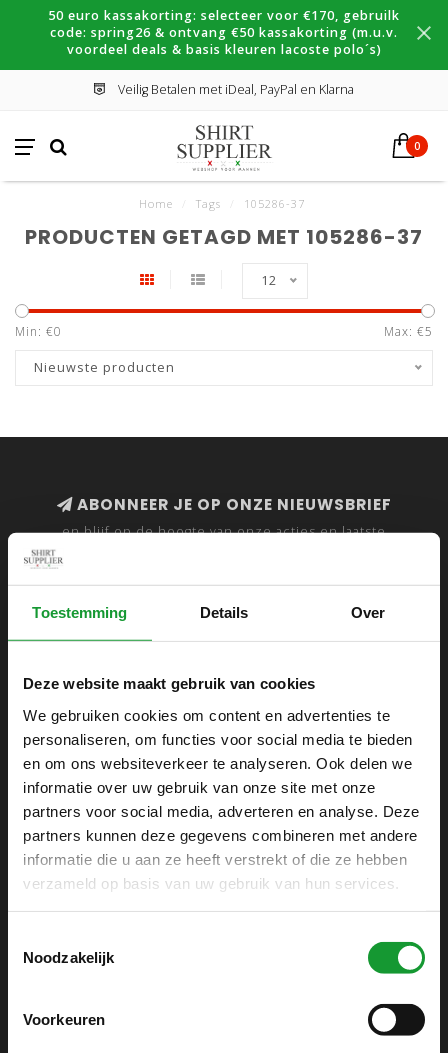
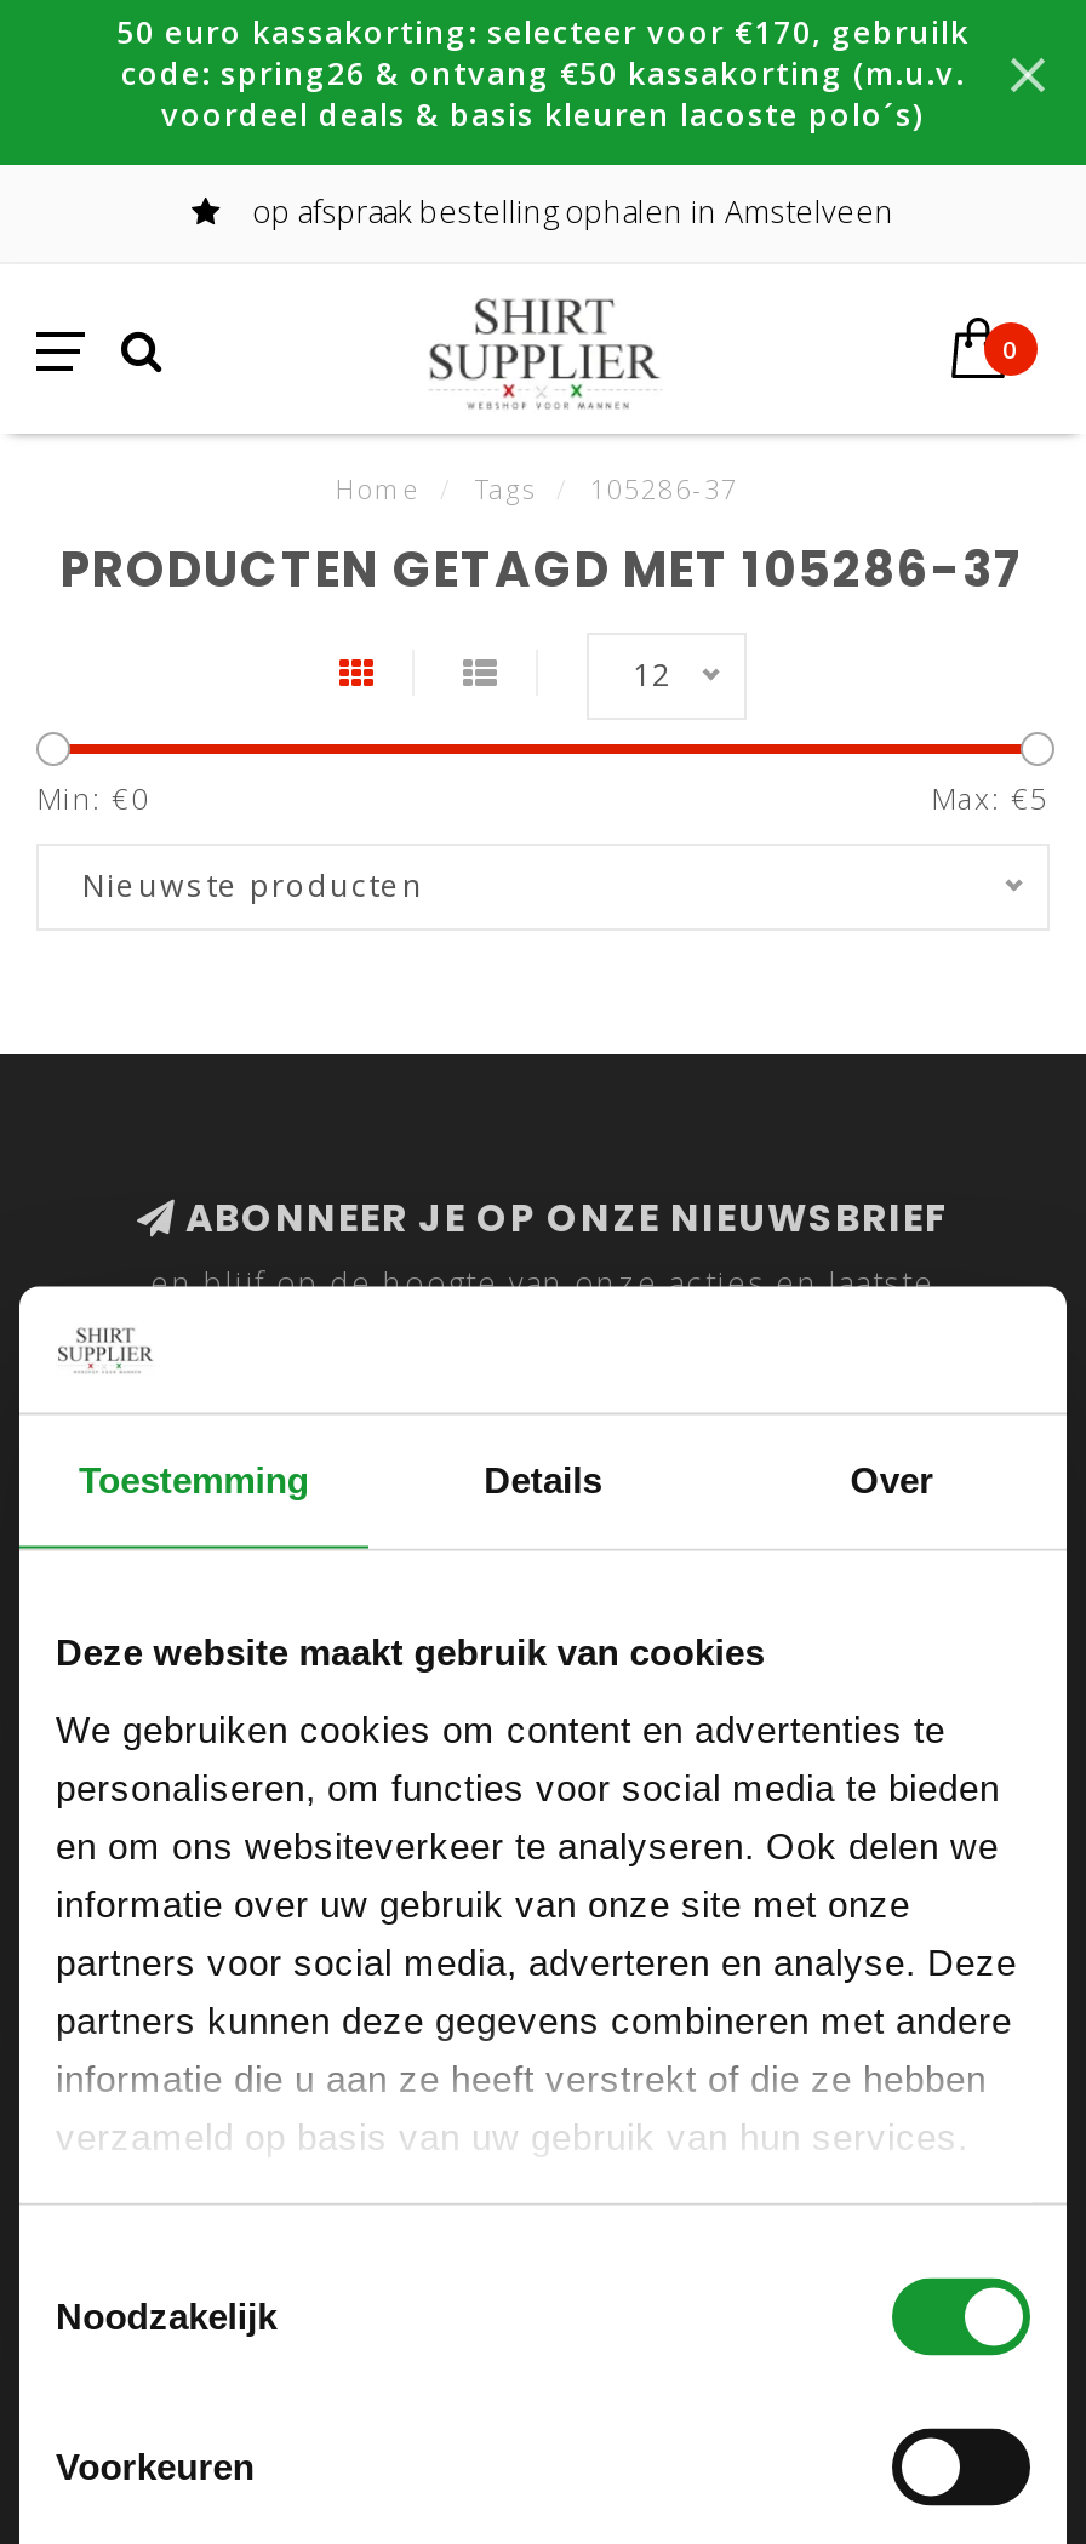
[115,81,354,98] Veilig Betalen met iDeal, PayPal en Klarna -> [245,191,894,233] op afspraak bestelling ophalen in Amstelveen

